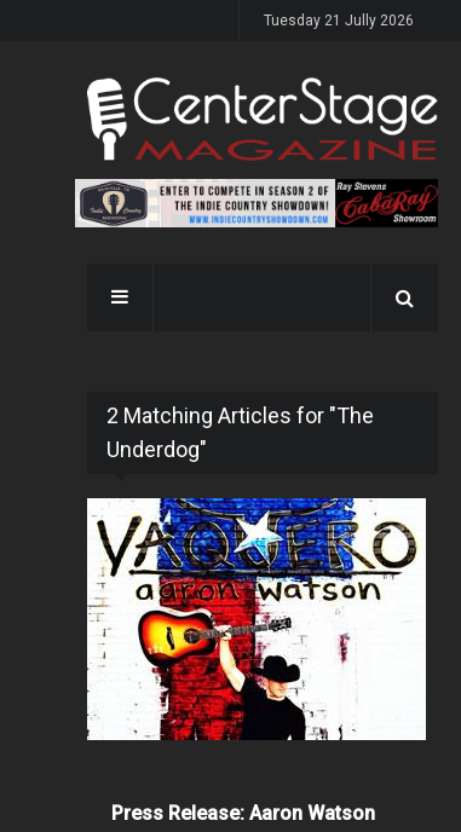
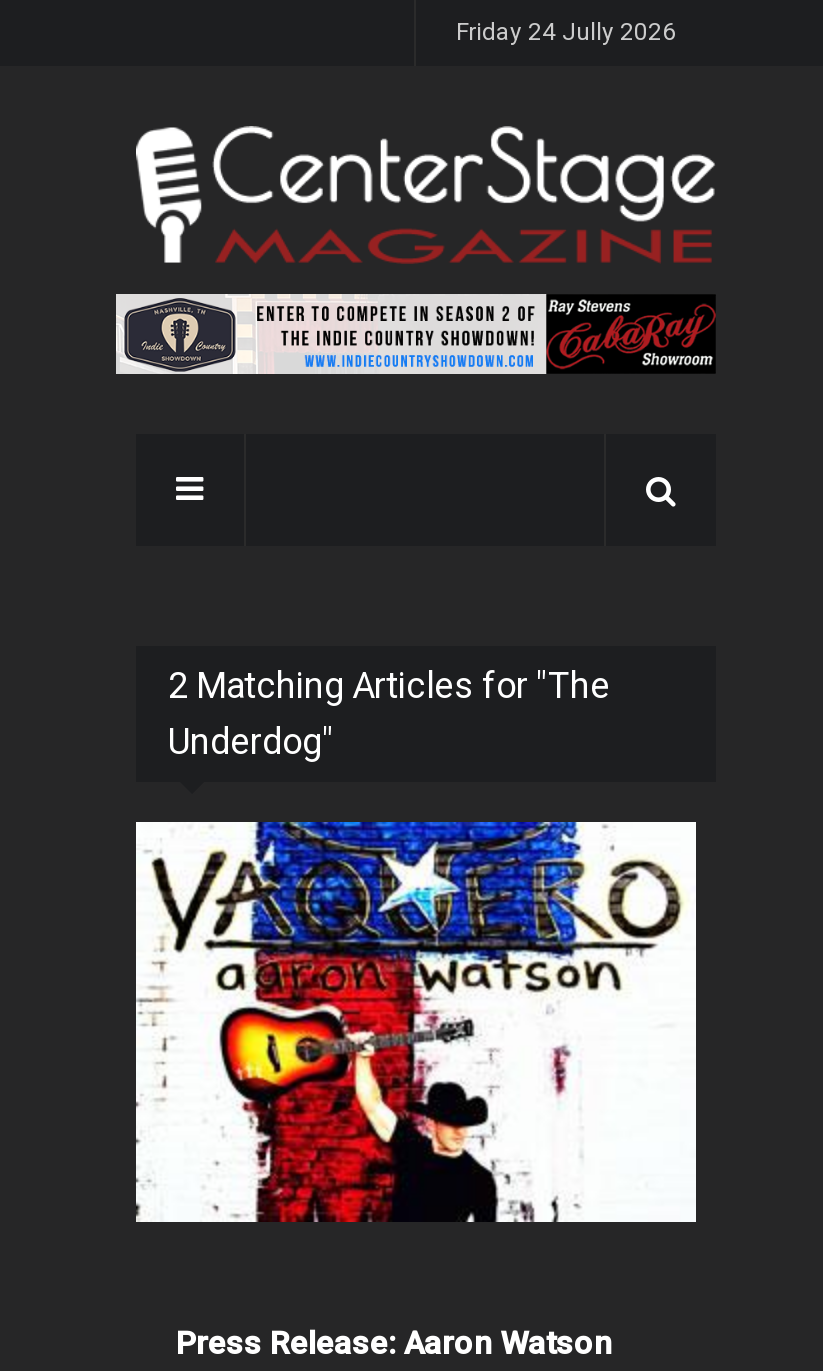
[264,12,414,29] Tuesday 21 Jully 2026 -> [456,18,676,46] Friday 24 Jully 2026

